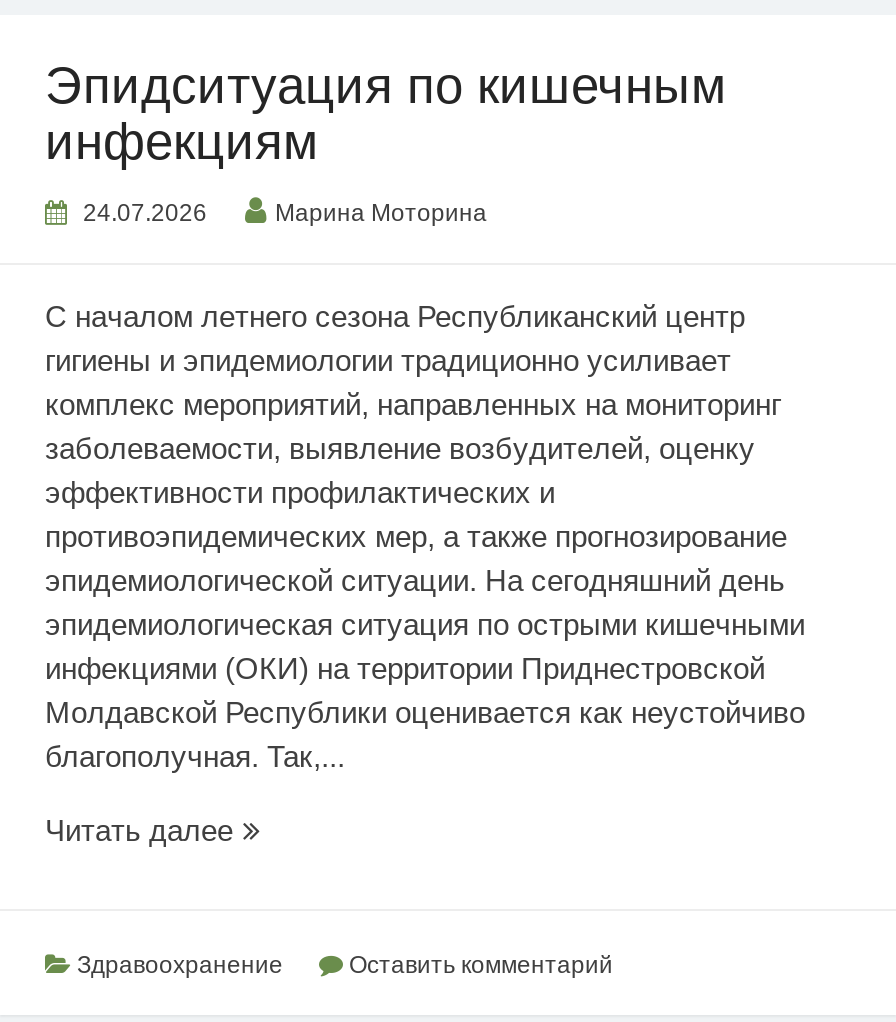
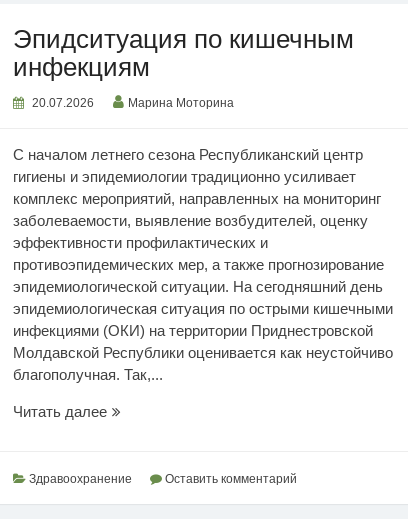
[83,200,207,228] 24.07.2026 -> [31,96,93,110] 20.07.2026

